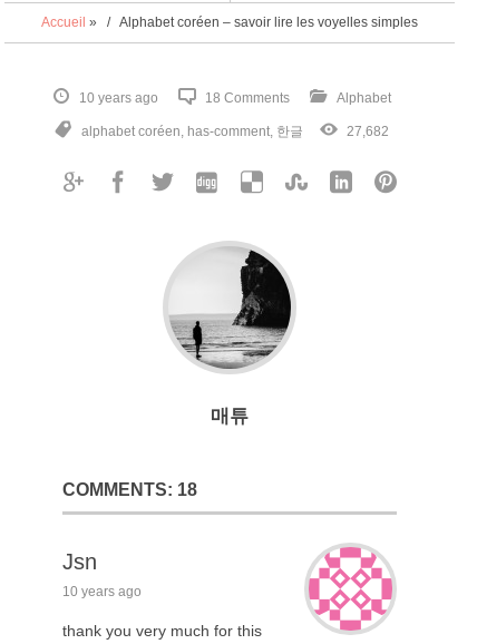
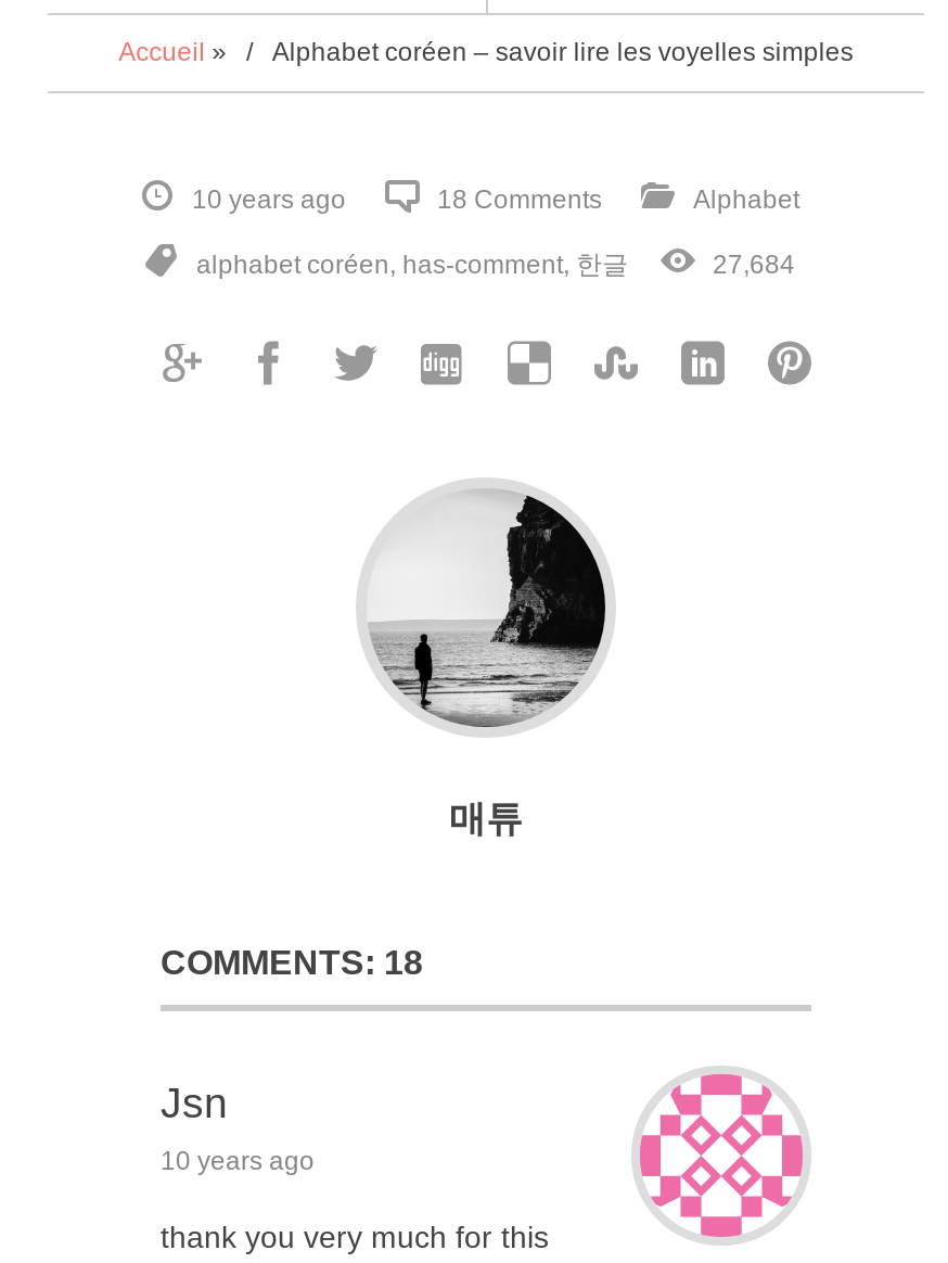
[346,124,388,139] 27,682 -> [713,250,795,280] 27,684

